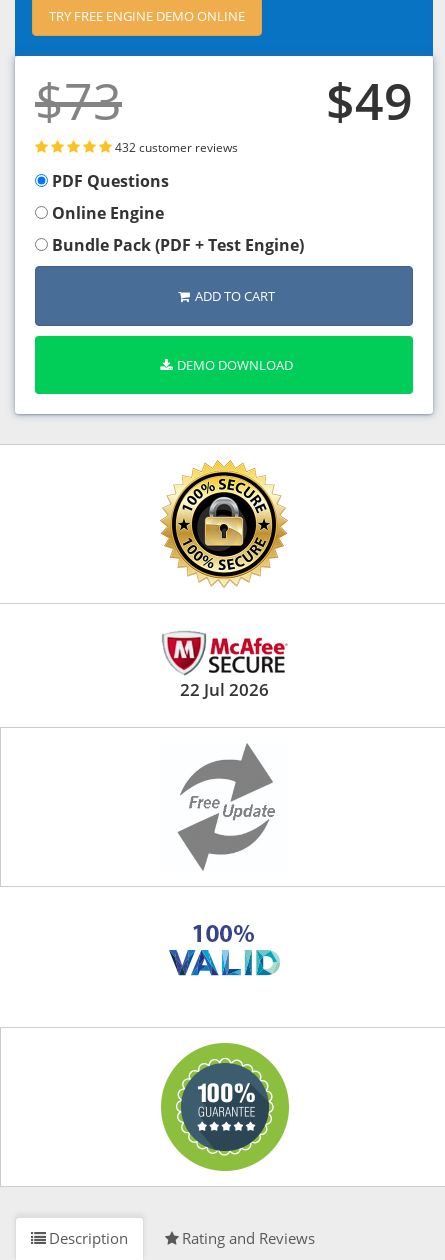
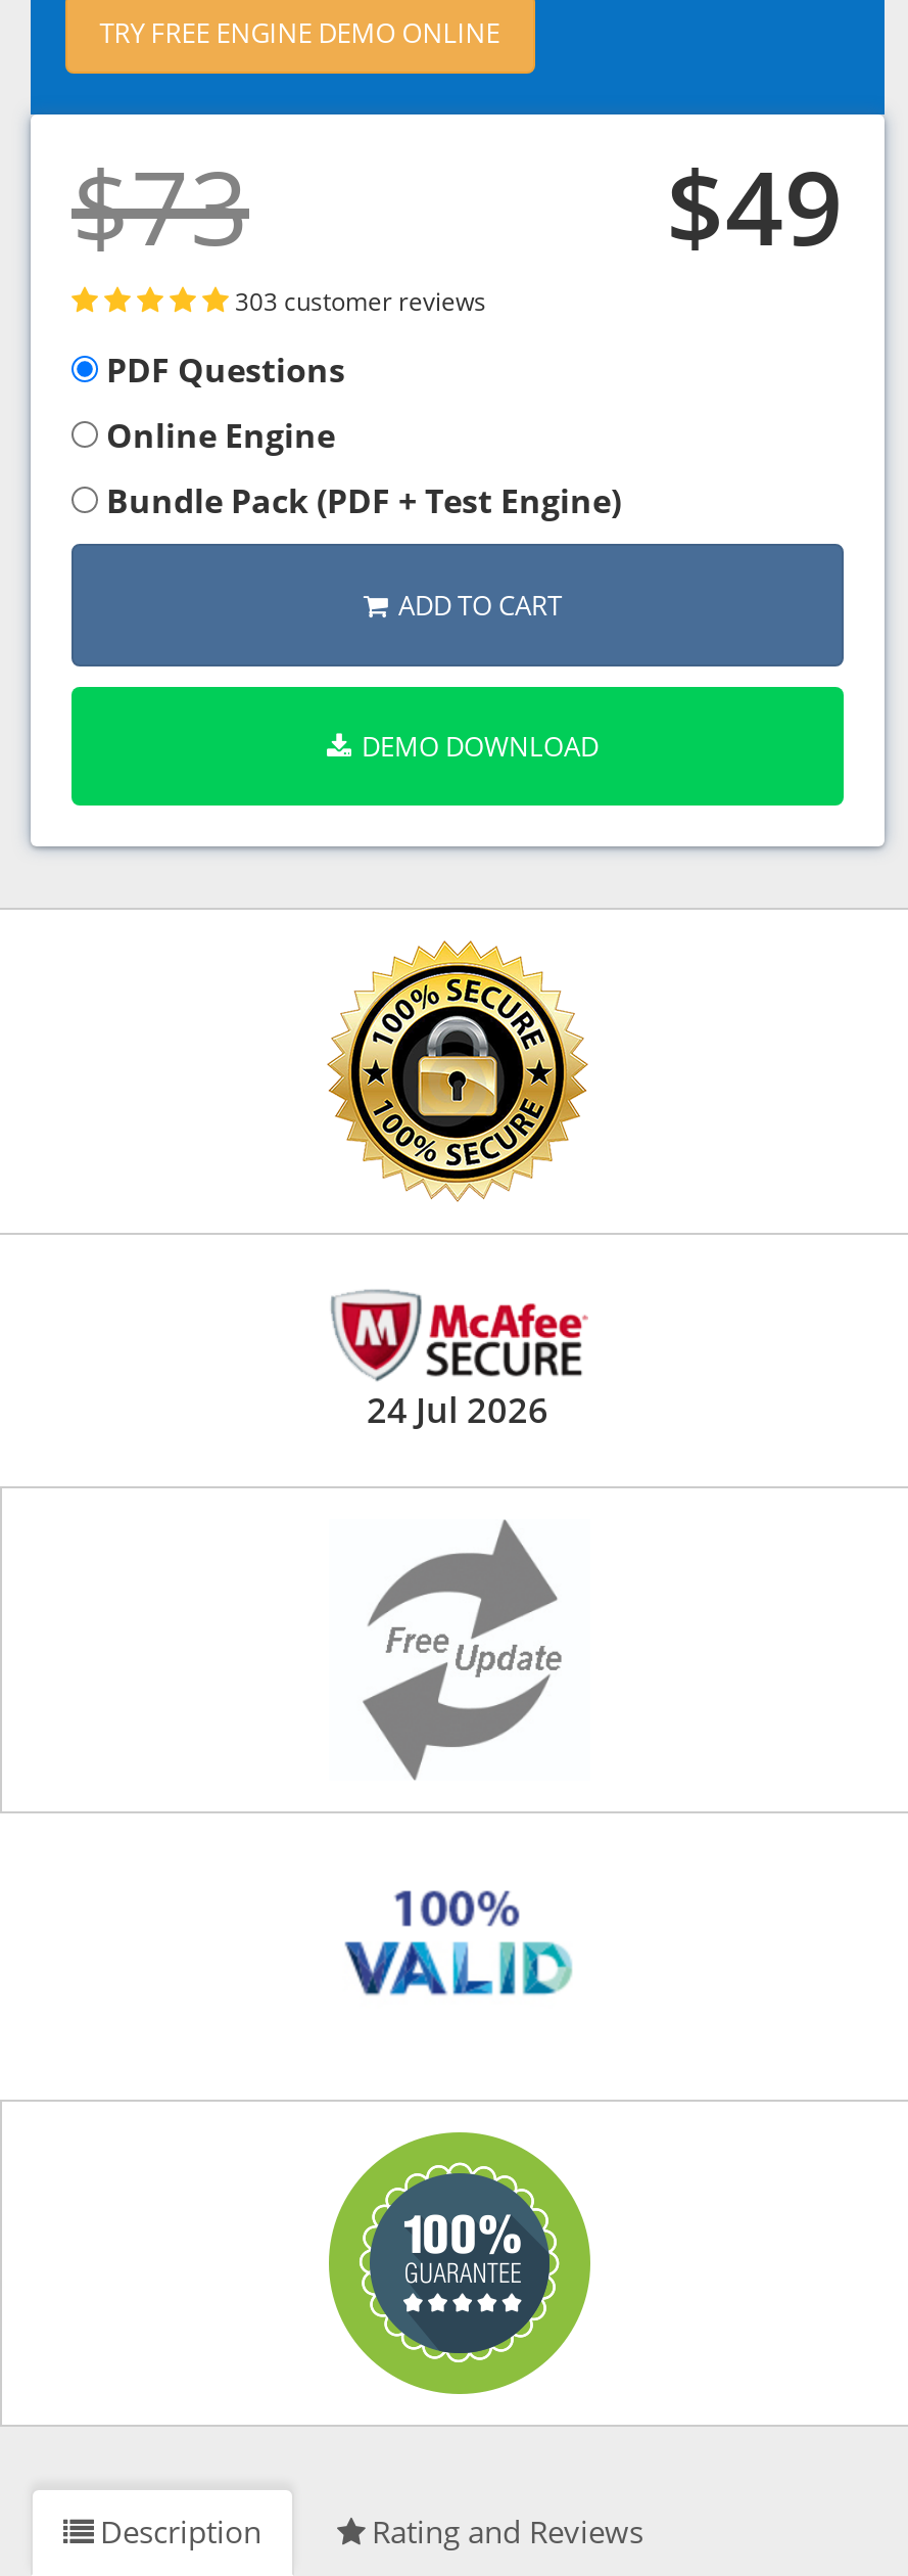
[115,139,238,155] 432 customer reviews -> [235,284,486,317] 303 customer reviews
[179,678,268,701] 22 Jul 2026 -> [367,1387,548,1434] 24 Jul 2026

